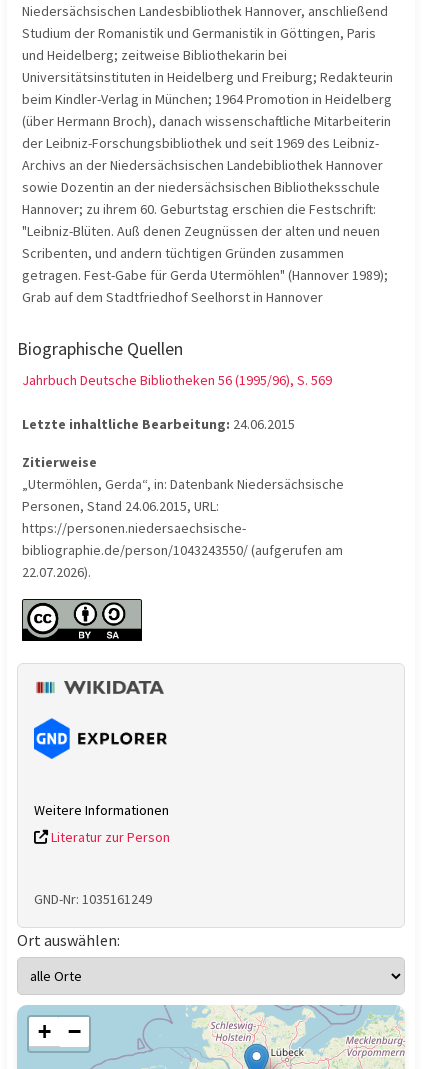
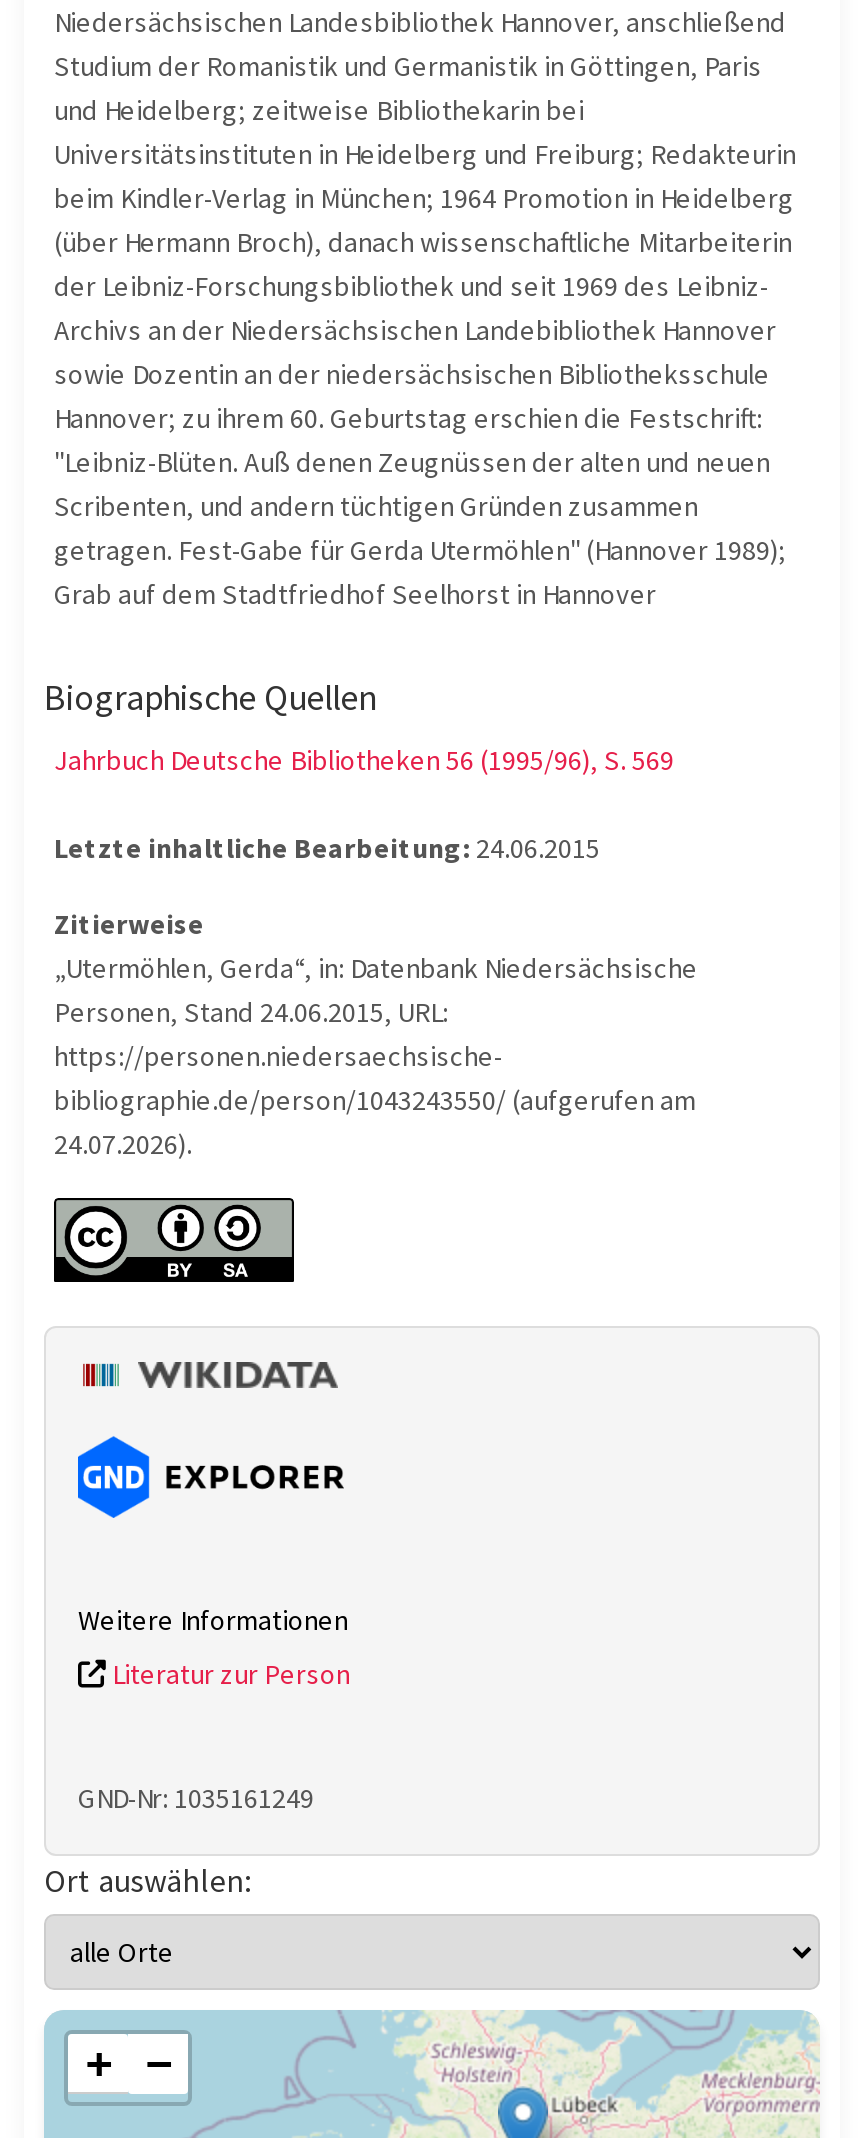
[22,563,91,581] 22.07.2026). -> [54,1126,192,1162] 24.07.2026).

